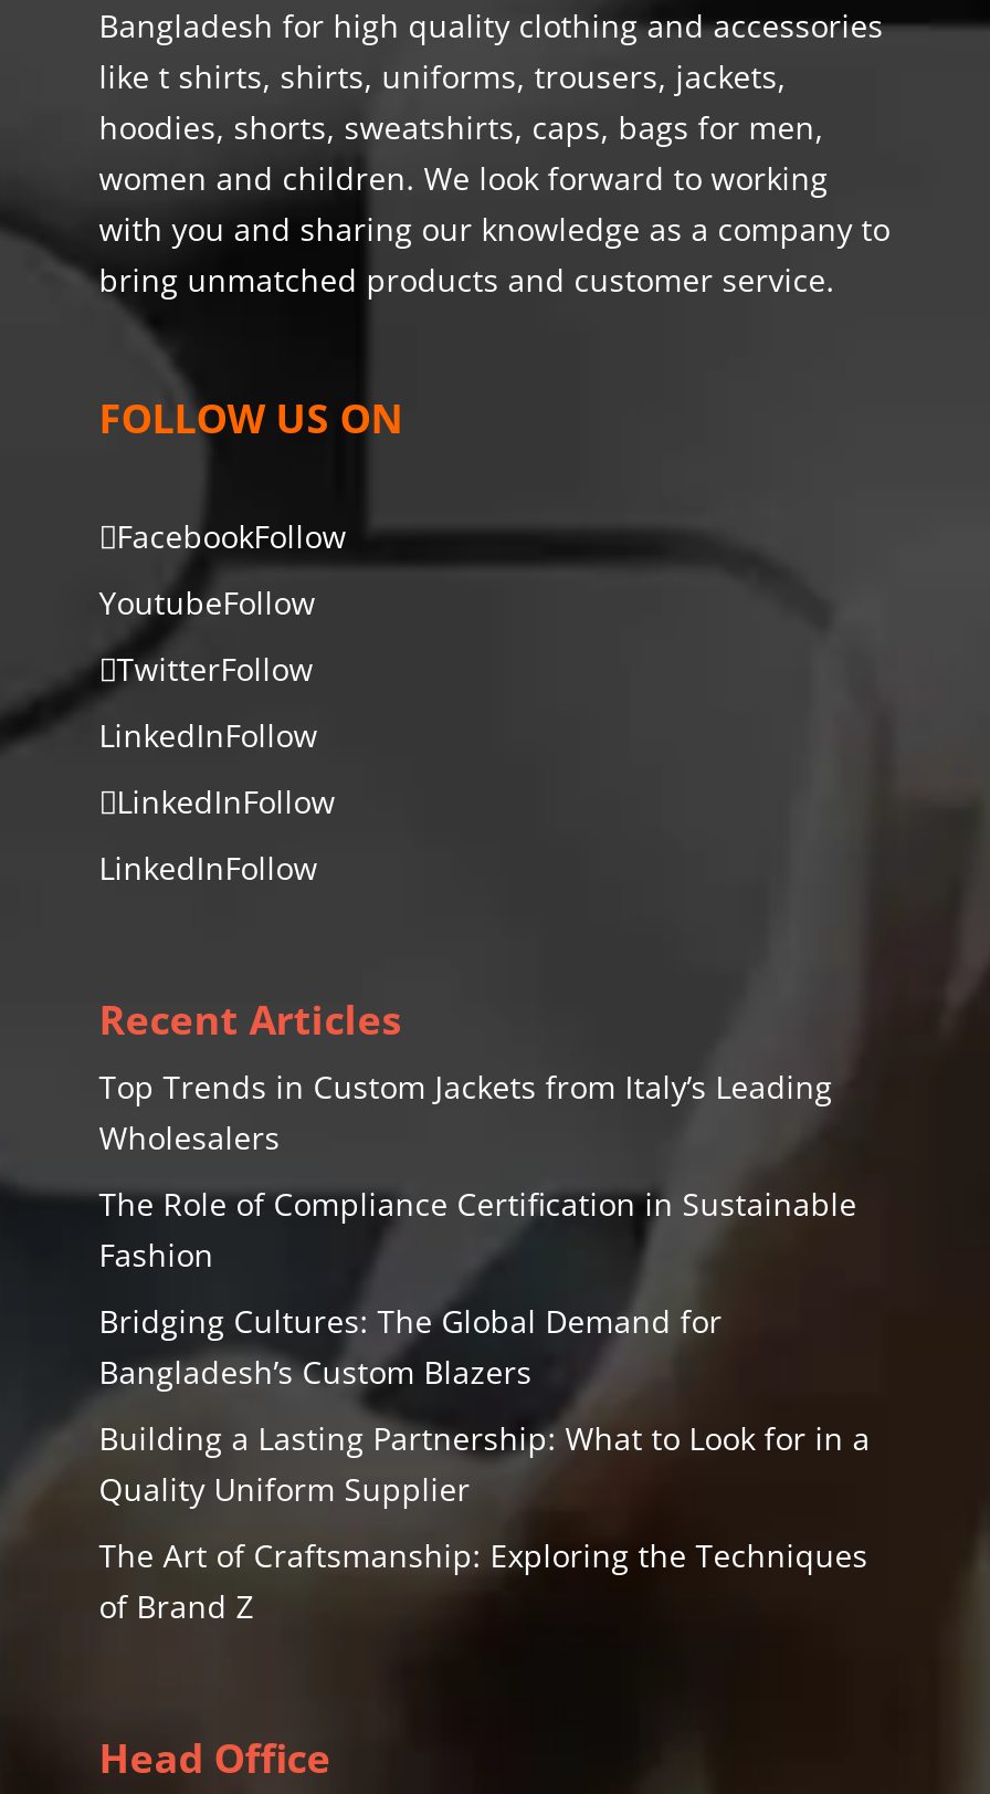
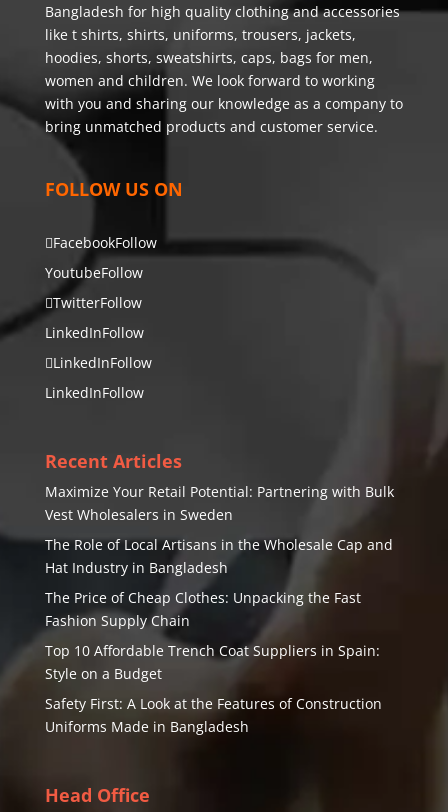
[99,1065,833,1158] Top Trends in Custom Jackets from Italy’s Leading | Wholesalers -> [45,482,394,524] Maximize Your Retail Potential: Partnering with Bulk | Vest Wholesalers in Sweden
[99,1182,857,1275] The Role of Compliance Certification in Sustainable | Fashion -> [45,535,393,577] The Role of Local Artisans in the Wholesale Cap and | Hat Industry in Bangladesh
[99,1299,722,1392] Bridging Cultures: The Global Demand for | Bangladesh’s Custom Blazers -> [45,588,361,630] The Price of Cheap Clothes: Unpacking the Fast | Fashion Supply Chain
[99,1417,870,1509] Building a Lasting Partnership: What to Look for in a | Quality Uniform Supplier -> [45,641,380,683] Top 10 Affordable Trench Coat Suppliers in Spain: | Style on a Budget
[99,1534,868,1627] The Art of Craftsmanship: Exploring the Techniques | of Brand Z -> [45,694,382,736] Safety First: A Look at the Features of Construction | Uniforms Made in Bangladesh

